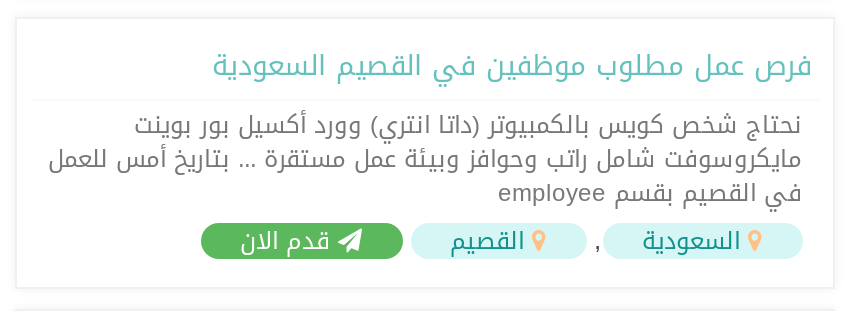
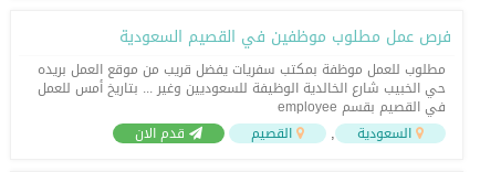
[48,103,802,181] نحتاج شخص كويس بالكمبيوتر (داتا انتري) وورد أكسيل بور بوينت | مايكروسوفت شامل راتب وحوافز وبيئة عمل مستقرة ... بتاريخ أمس للعمل -> [37,57,445,100] مطلوب للعمل موظفة بمكتب سفريات يفضل قريب من موقع العمل بريده | حي الخبيب شارع الخالدية الوظيفة للسعوديين وغير ... بتاريخ أمس للعمل

